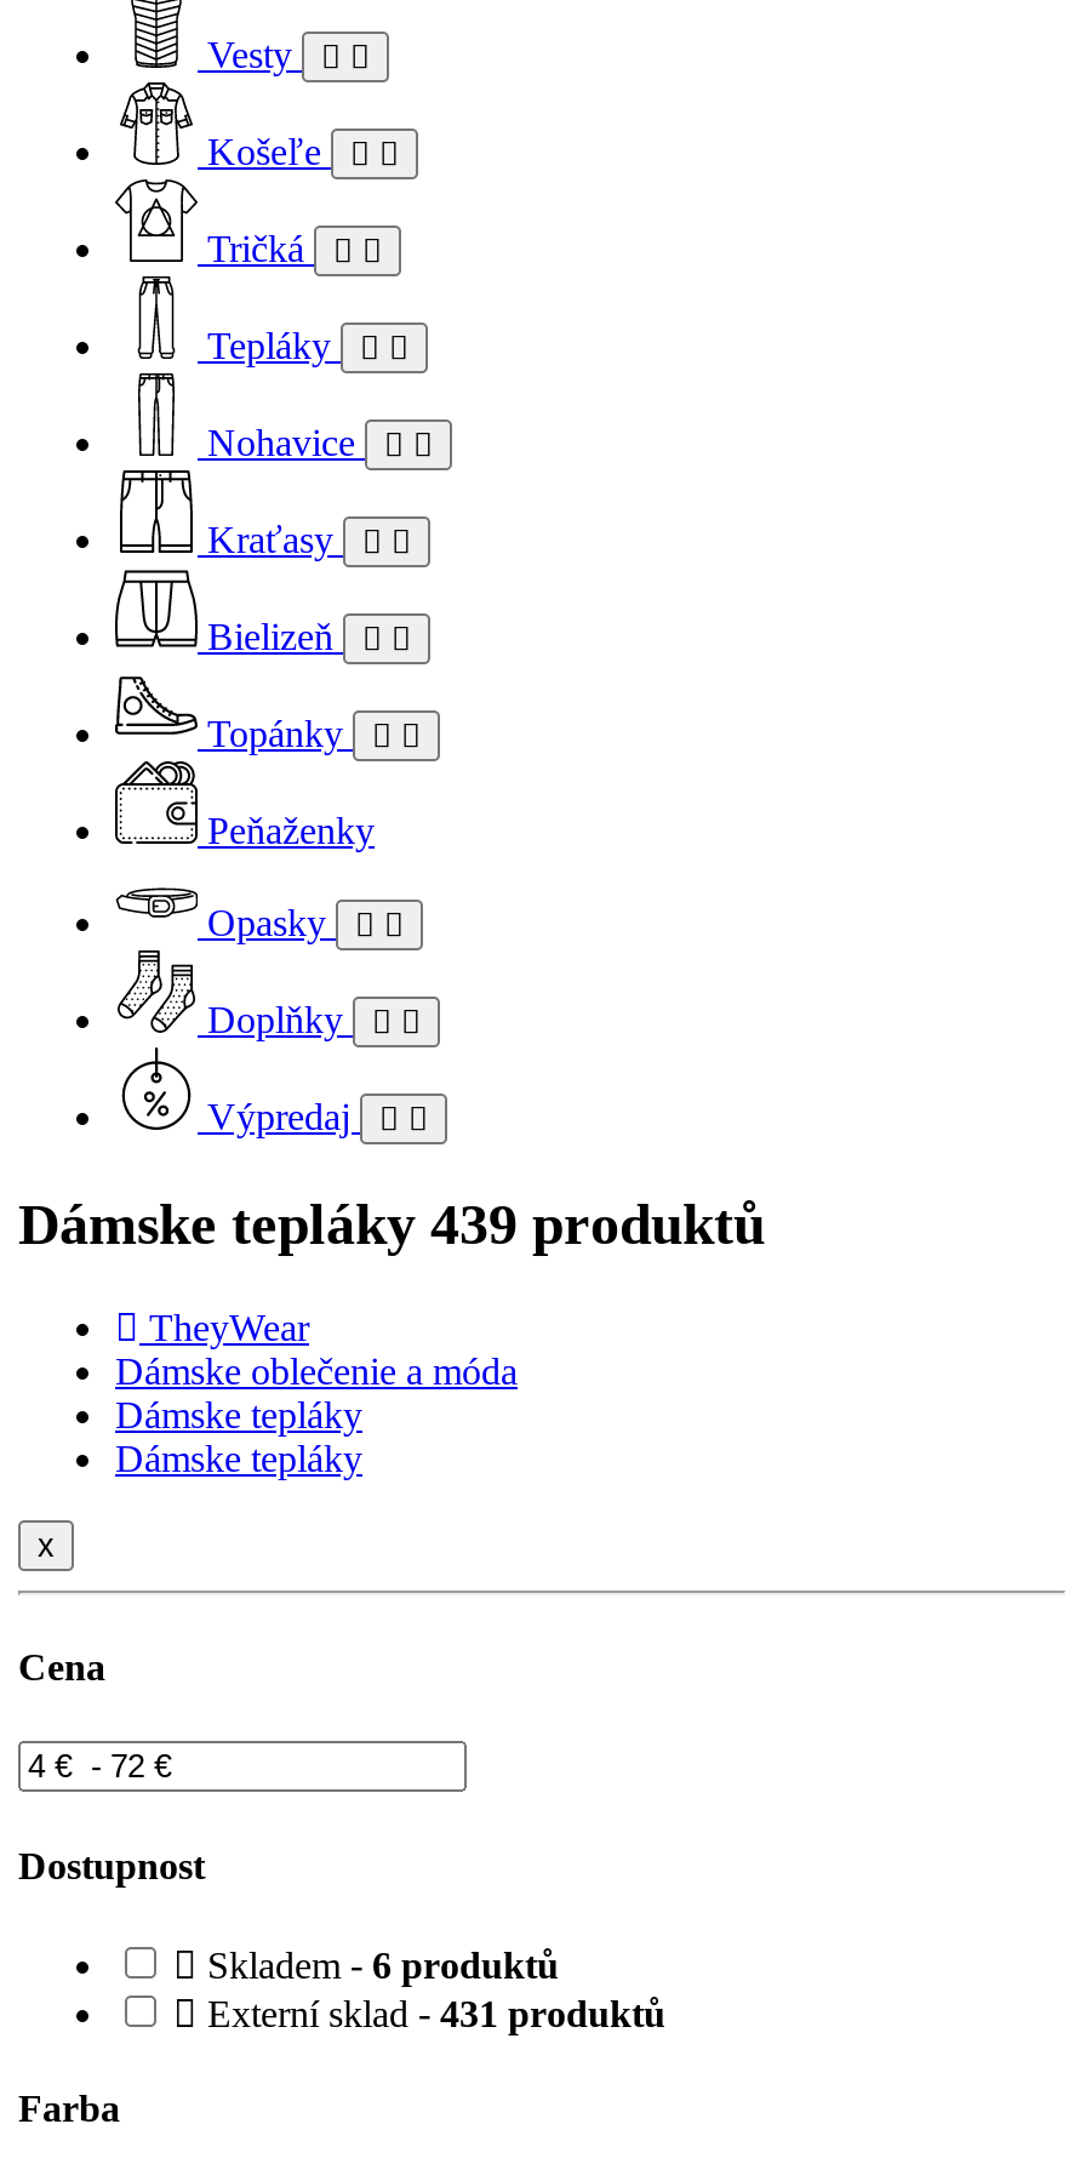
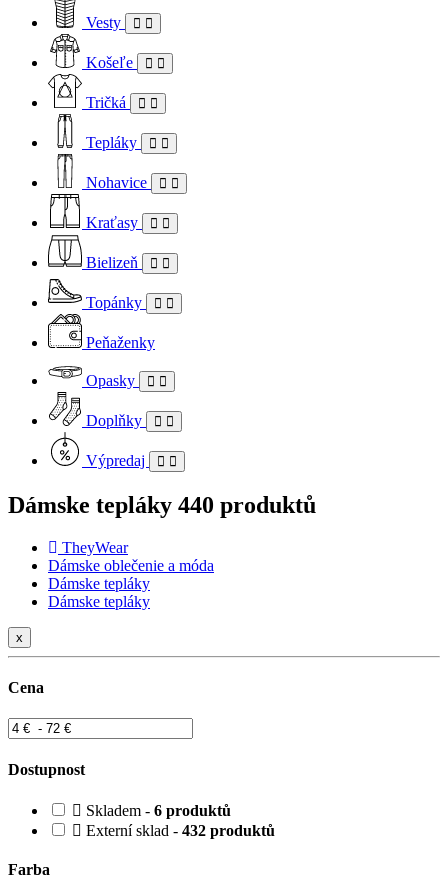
[18,1193,765,1256] Dámske tepláky 439 produktů -> [8,492,316,518] Dámske tepláky 440 produktů
[198,1993,665,2034] Externí sklad - 431 produktů -> [82,822,275,839] Externí sklad - 432 produktů

